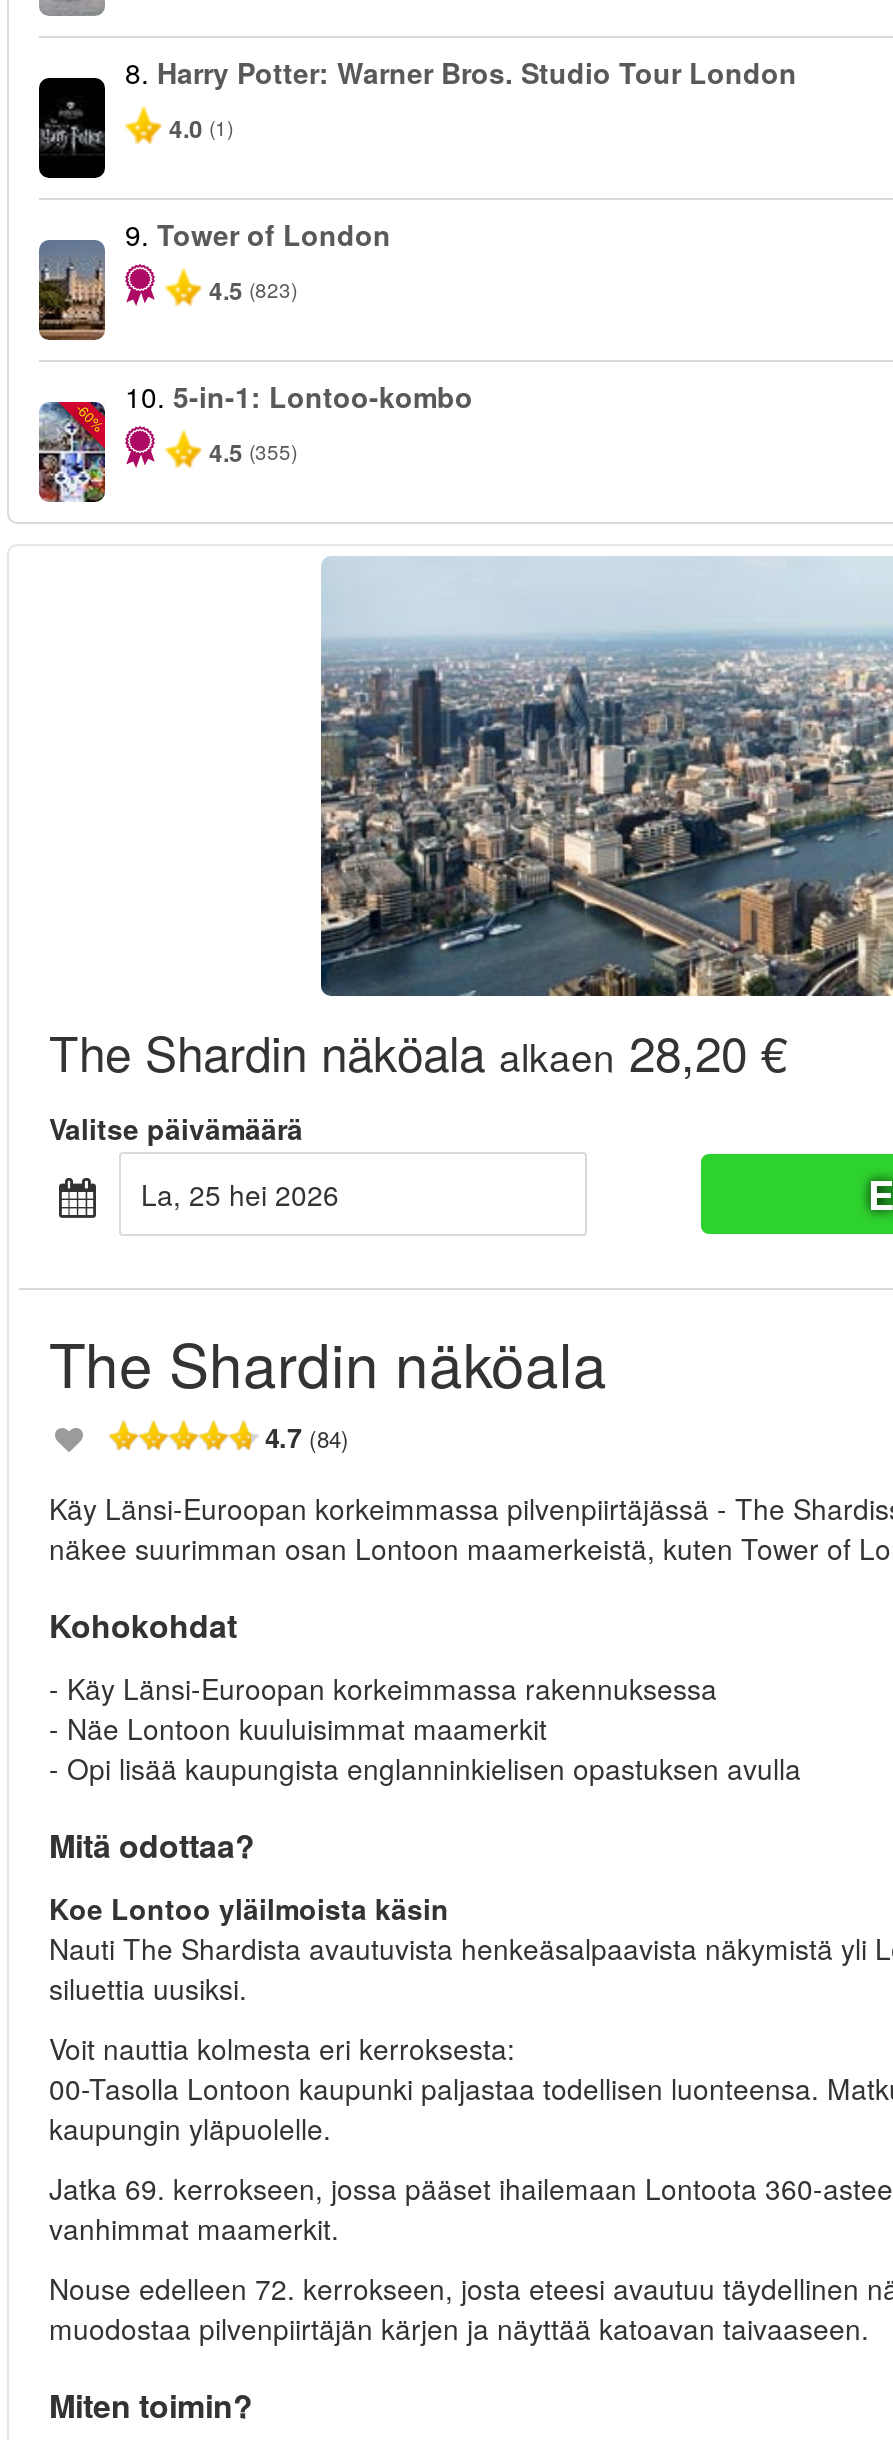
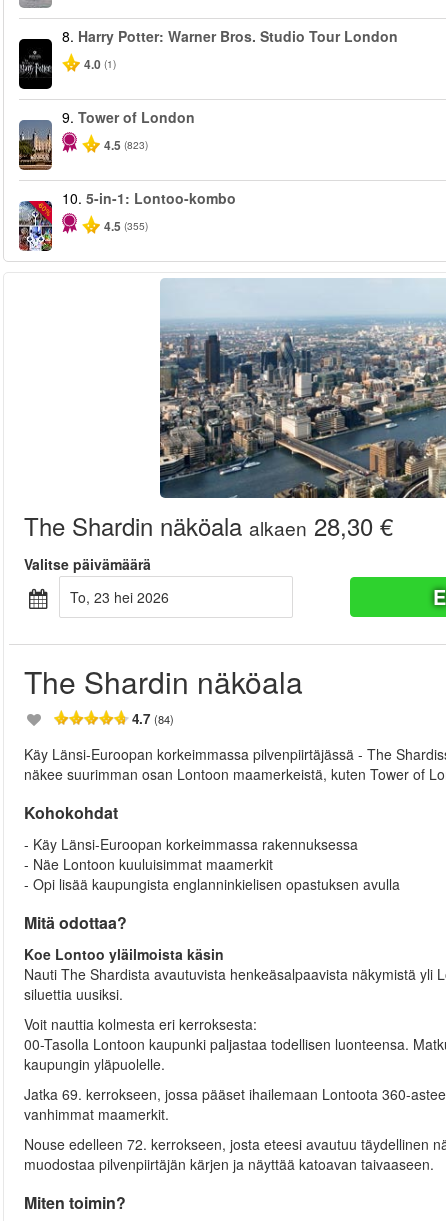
[49,1016,787,1086] The Shardin näköala alkaen 28,20 € -> [24,508,393,543] The Shardin näköala alkaen 28,30 €
[157,1174,339,1214] la, 25 hei 2026 -> [78,587,169,607] to, 23 hei 2026

